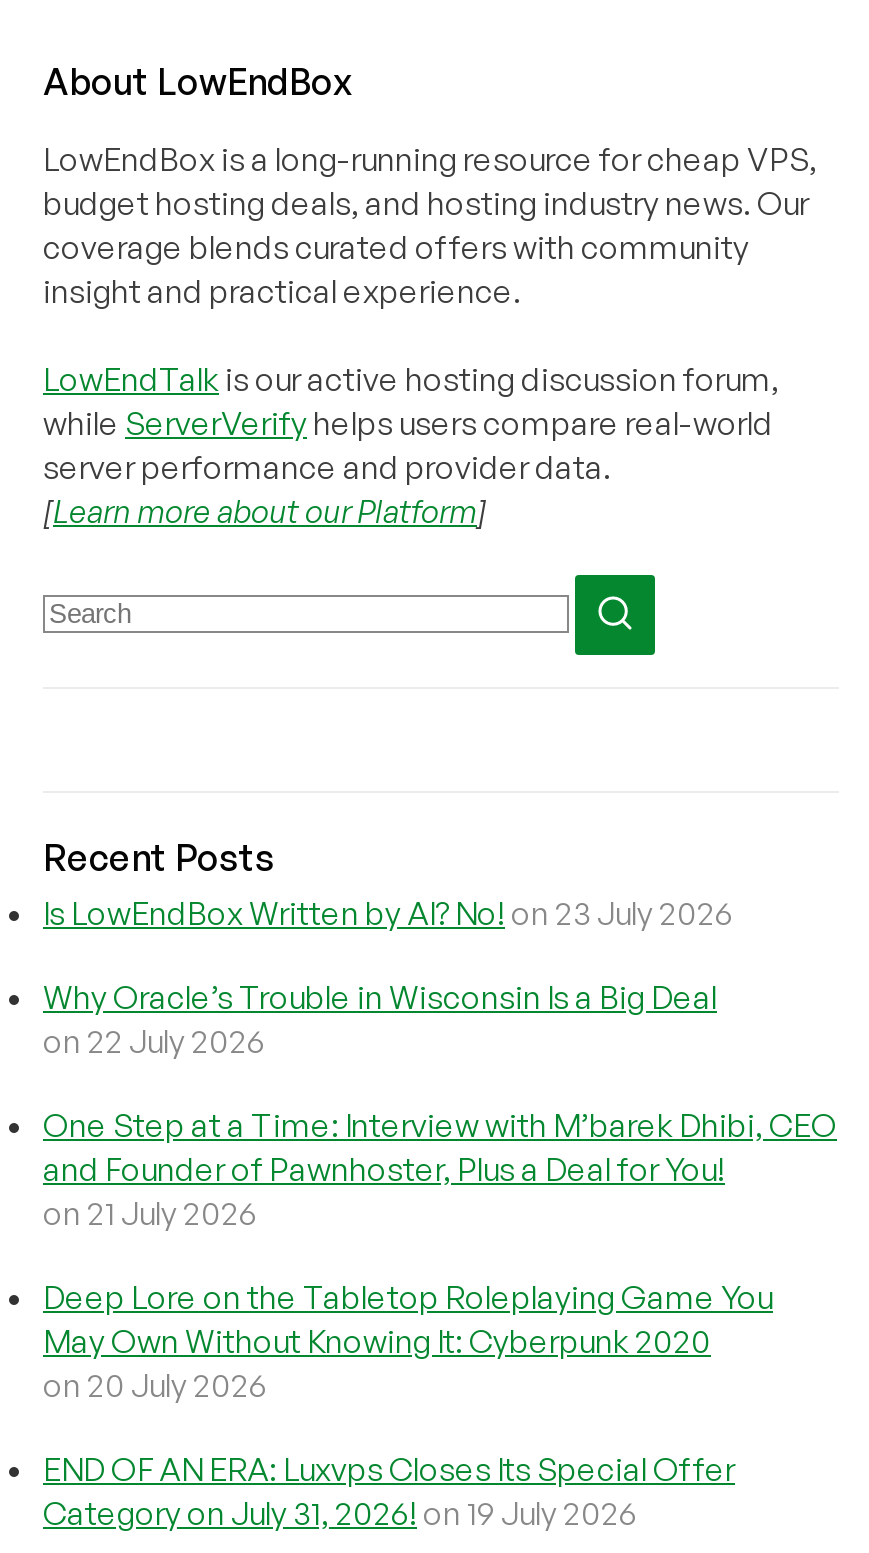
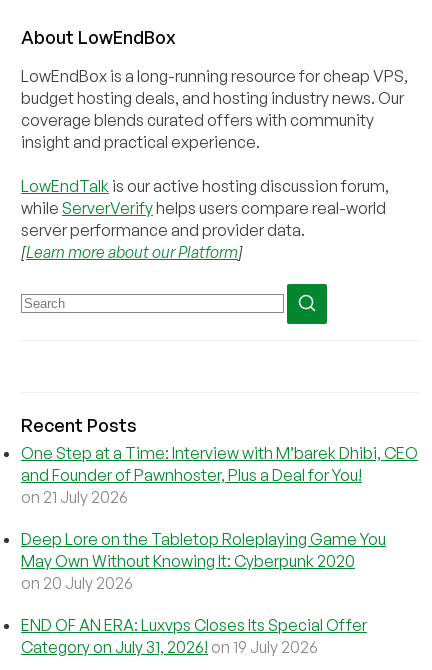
[43,893,733,1061] Is LowEndBox Written by AI? No! on 23 July 2026 | Why Oracle’s Trouble in Wisconsin Is a Big Deal | on 22 July 2026 -> none

